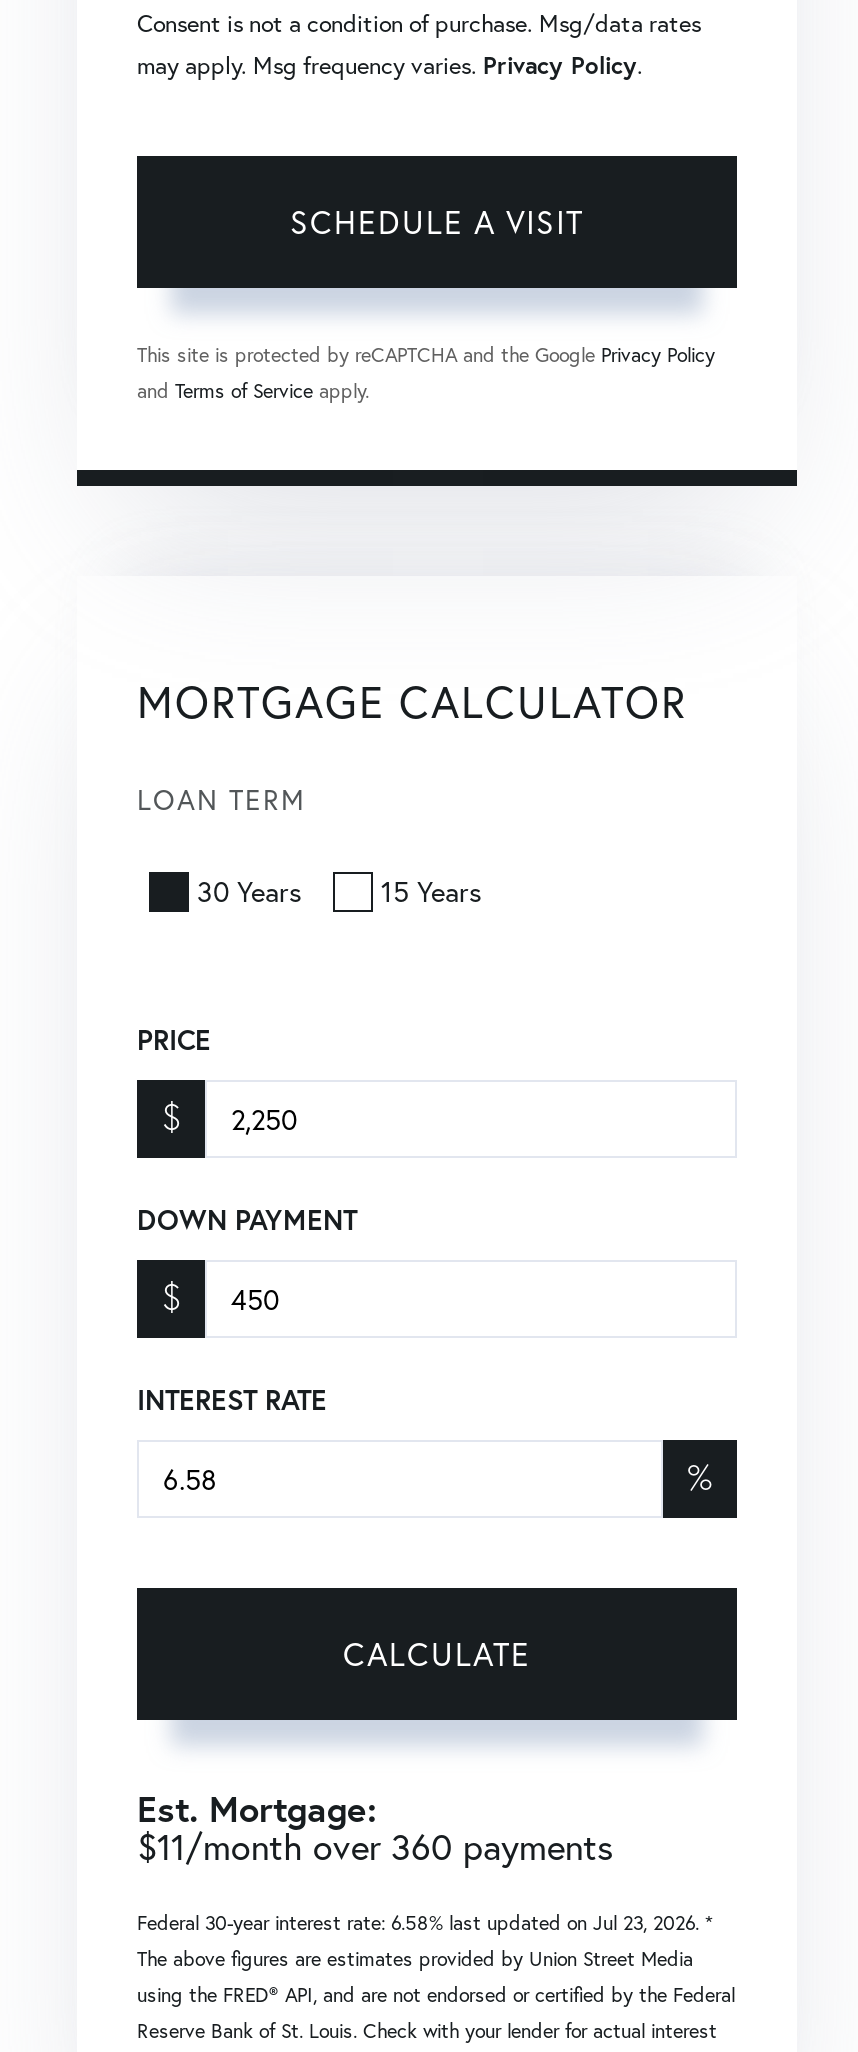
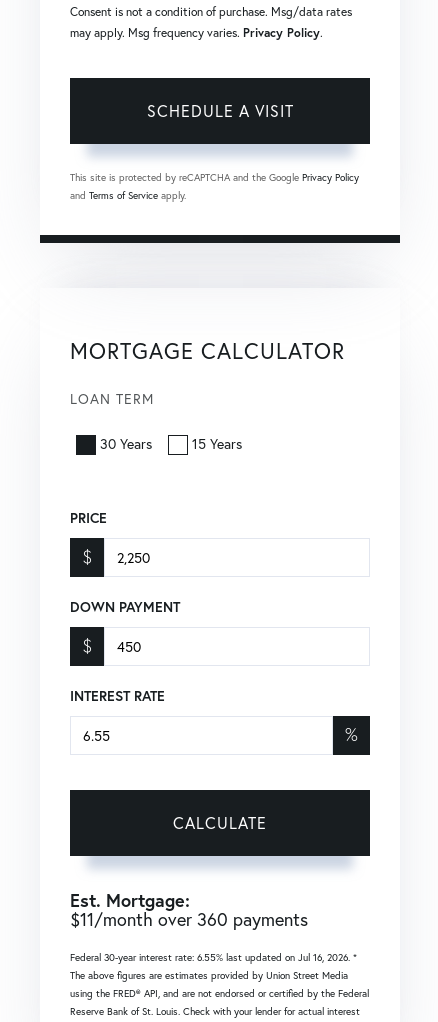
[137,1911,713,1937] Federal 30-year interest rate: 6.58% last updated on Jul 23, 2026. * -> [70,951,357,964] Federal 30-year interest rate: 6.55% last updated on Jul 16, 2026. *

